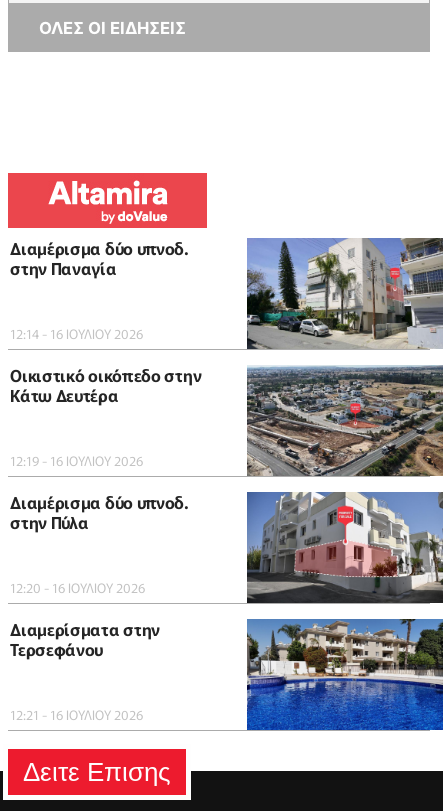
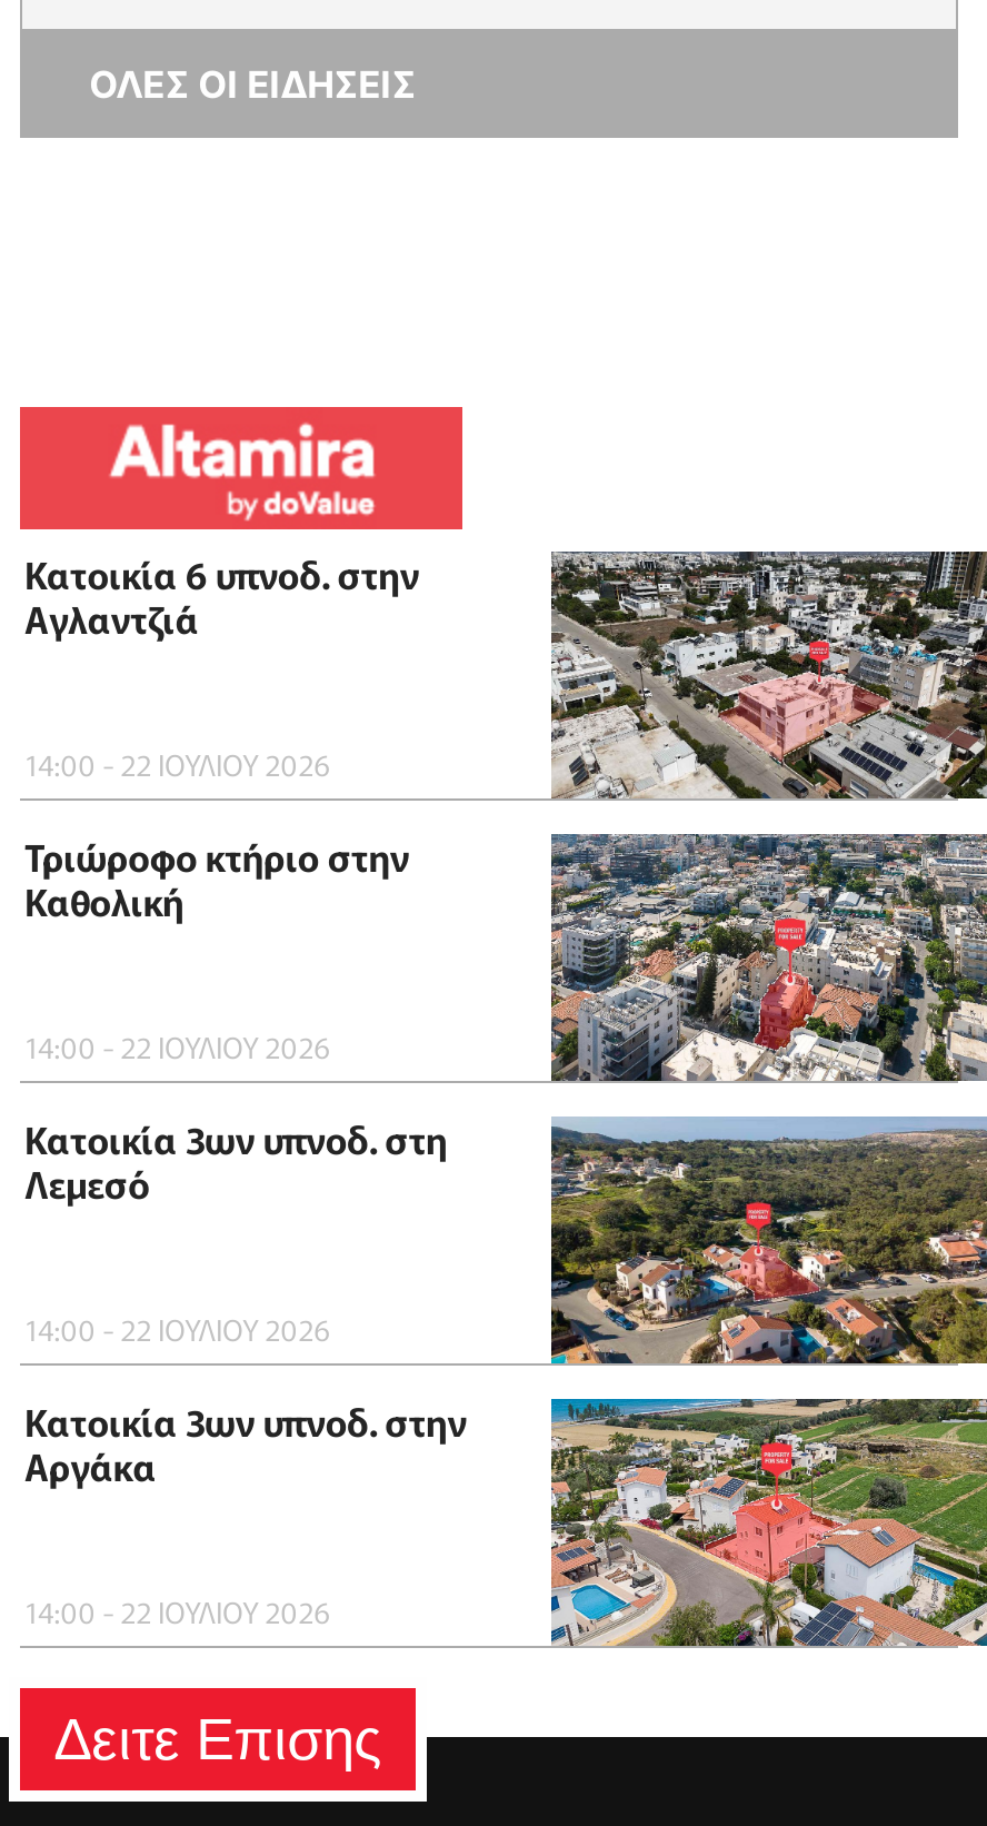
[10,236,188,280] Διαμέρισμα δύο υπνοδ. | στην Παναγία -> [25,547,419,645] Κατοικία 6 υπνοδ. στην | Αγλαντζιά
[246,237,440,350] [image] -> [549,549,980,801] [image]
[10,324,143,343] 12:14 - 16 ΙΟΥΛΙΟΥ 2026 -> [25,742,329,785] 14:00 - 22 ΙΟΥΛΙΟΥ 2026
[10,363,201,407] Οικιστικό οικόπεδο στην | Κάτω Δευτέρα -> [25,829,409,927] Τριώροφο κτήριο στην | Καθολική
[247,365,440,477] [image] -> [551,834,980,1083] [image]
[10,451,143,470] 12:19 - 16 ΙΟΥΛΙΟΥ 2026 -> [25,1025,329,1067] 14:00 - 22 ΙΟΥΛΙΟΥ 2026
[10,490,188,534] Διαμέρισμα δύο υπνοδ. | στην Πύλα -> [25,1112,447,1209] Κατοικία 3ων υπνοδ. στη | Λεμεσό
[246,492,440,604] [image] -> [549,1117,980,1366] [image]
[10,578,145,597] 12:20 - 16 ΙΟΥΛΙΟΥ 2026 -> [25,1307,329,1349] 14:00 - 22 ΙΟΥΛΙΟΥ 2026
[10,617,160,661] Διαμερίσματα στην | Τερσεφάνου -> [25,1394,467,1492] Κατοικία 3ων υπνοδ. στην | Αργάκα
[246,618,440,731] [image] -> [549,1397,980,1648] [image]
[10,705,143,724] 12:21 - 16 ΙΟΥΛΙΟΥ 2026 -> [25,1589,329,1632] 14:00 - 22 ΙΟΥΛΙΟΥ 2026

